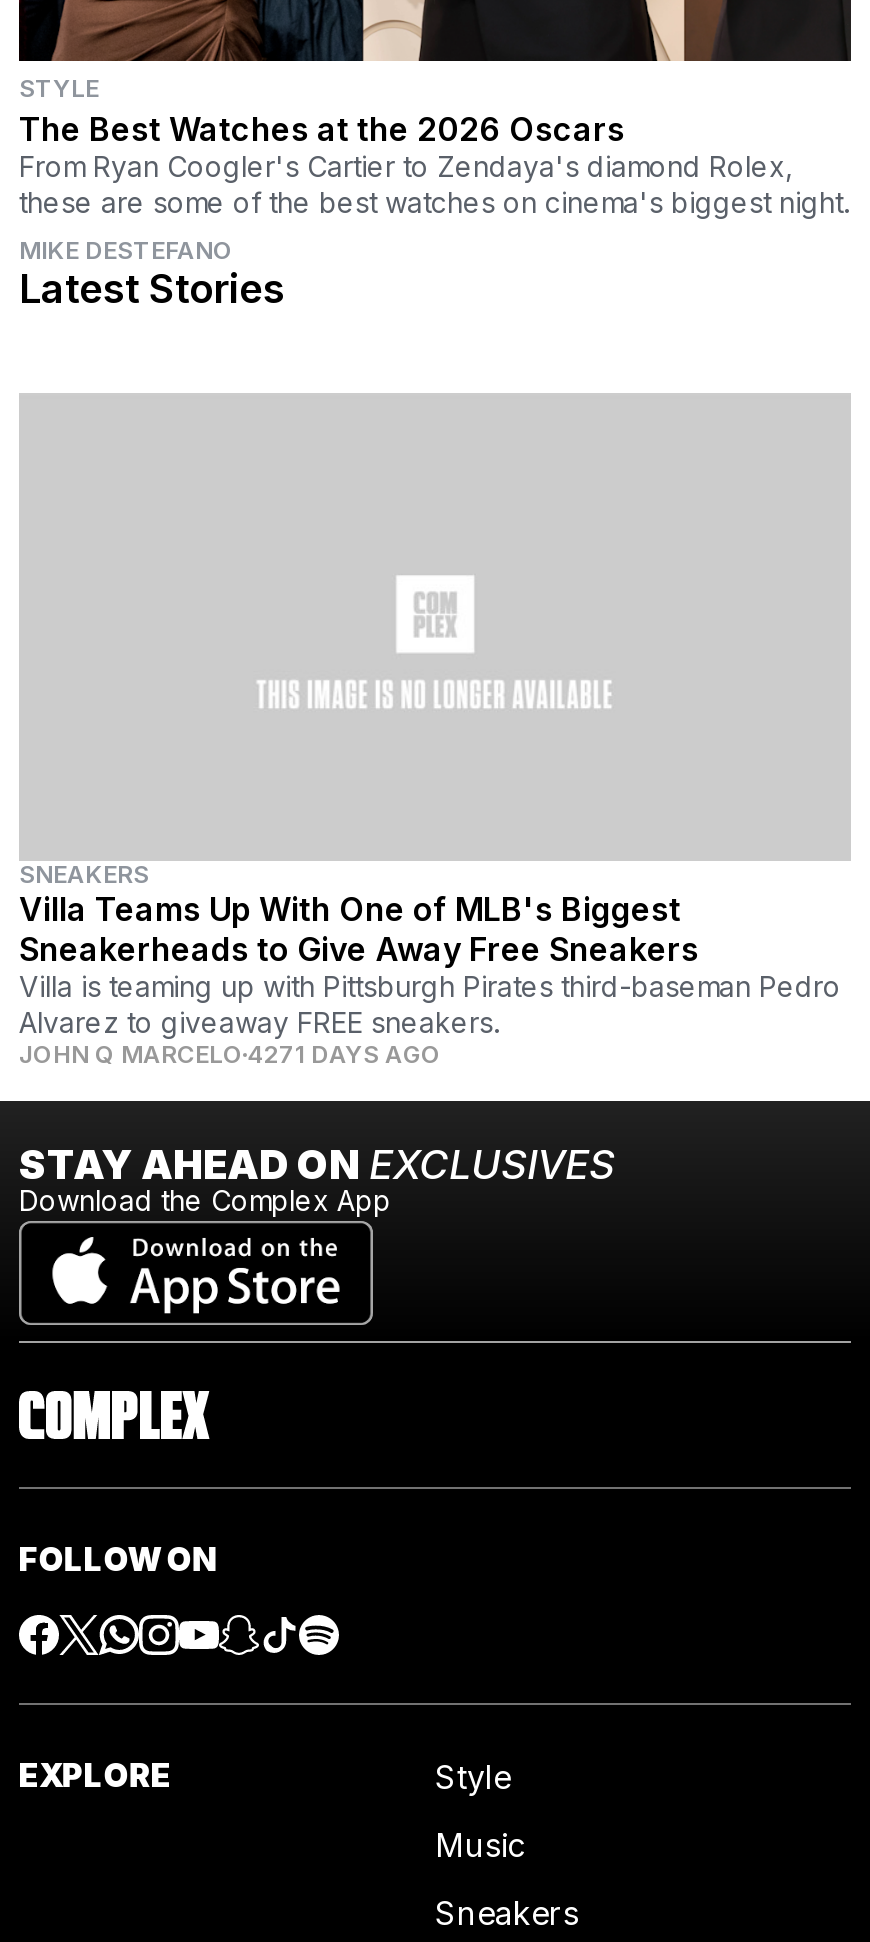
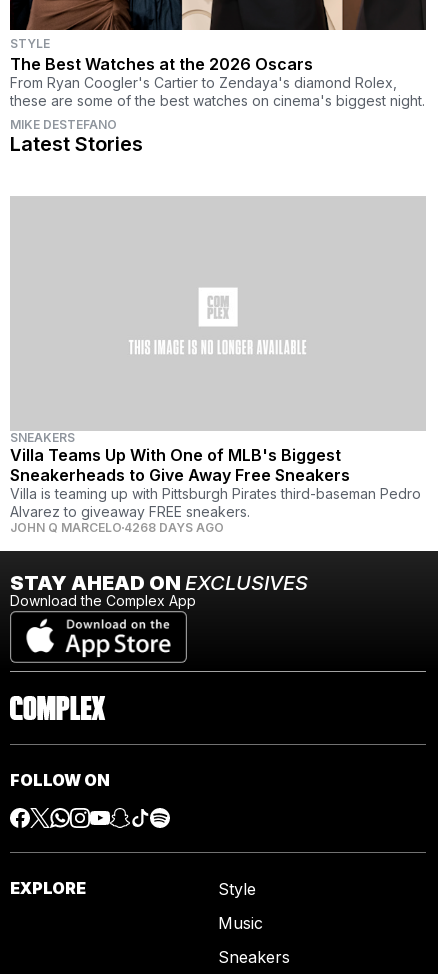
[19,1039,441,1069] JOHN Q MARCELO 4271 DAYS AGO -> [10,519,224,534] JOHN Q MARCELO 4268 DAYS AGO

